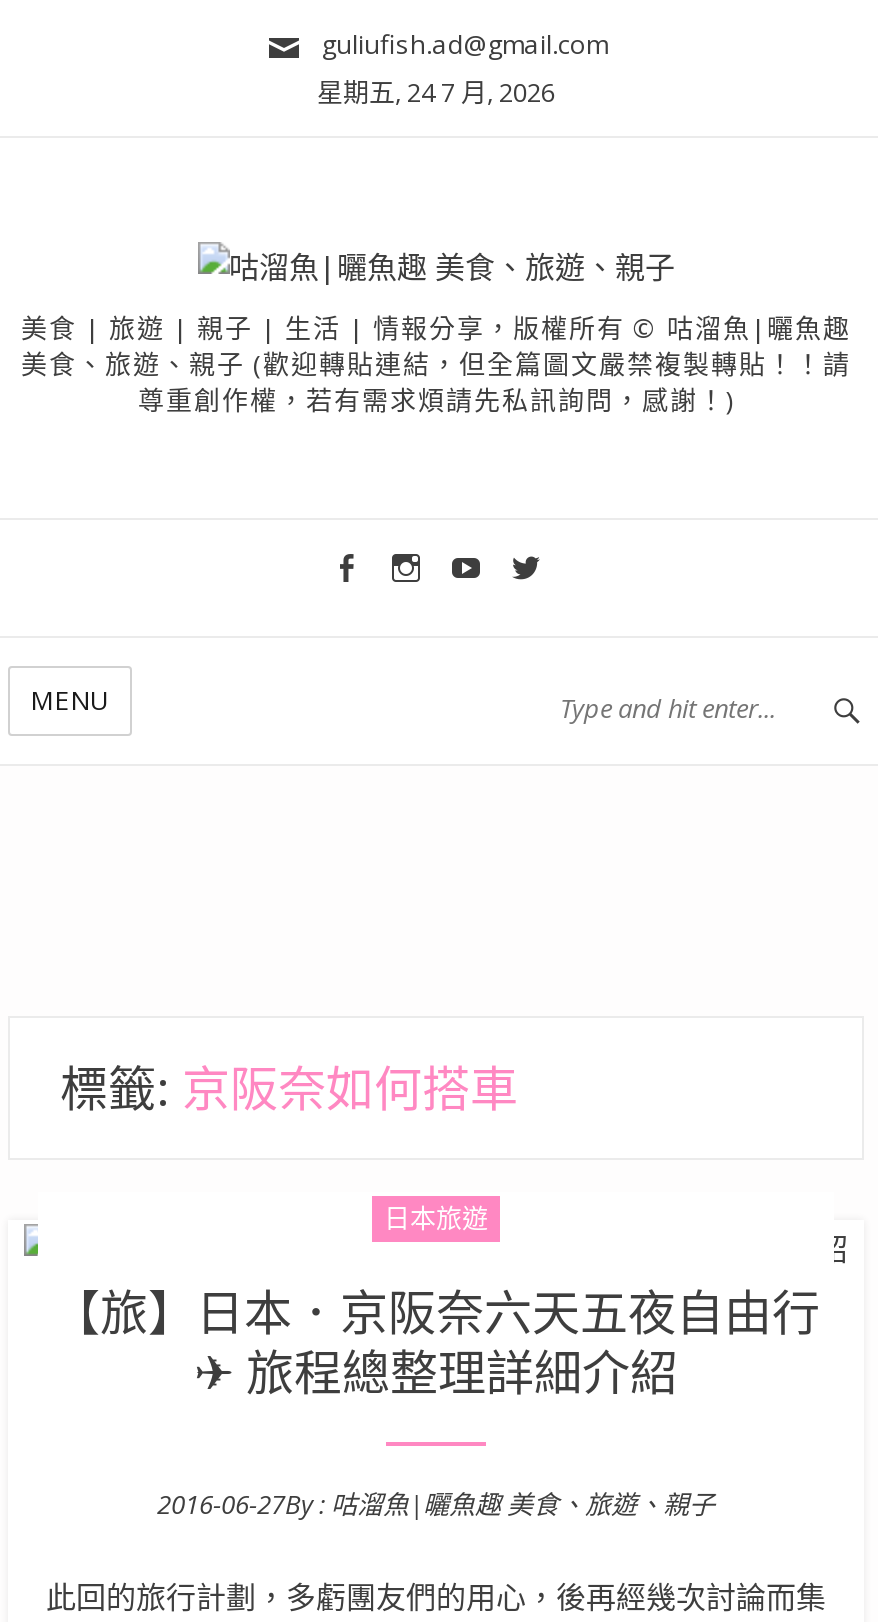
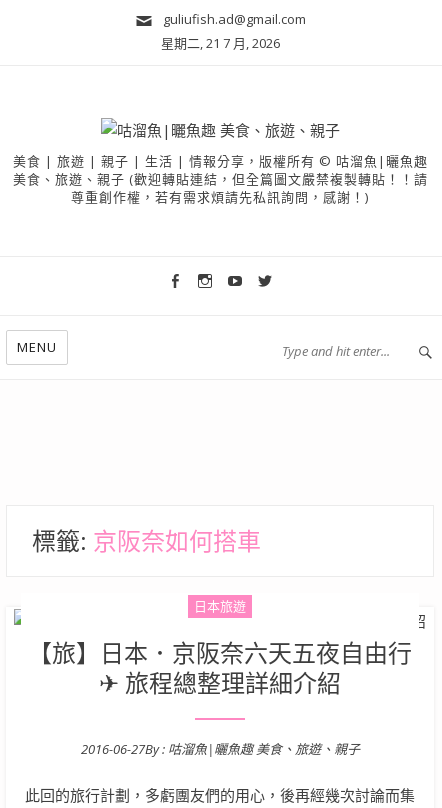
[317,74,555,110] 星期五, 24 7 月, 2026 -> [160,34,279,52] 星期二, 21 7 月, 2026

